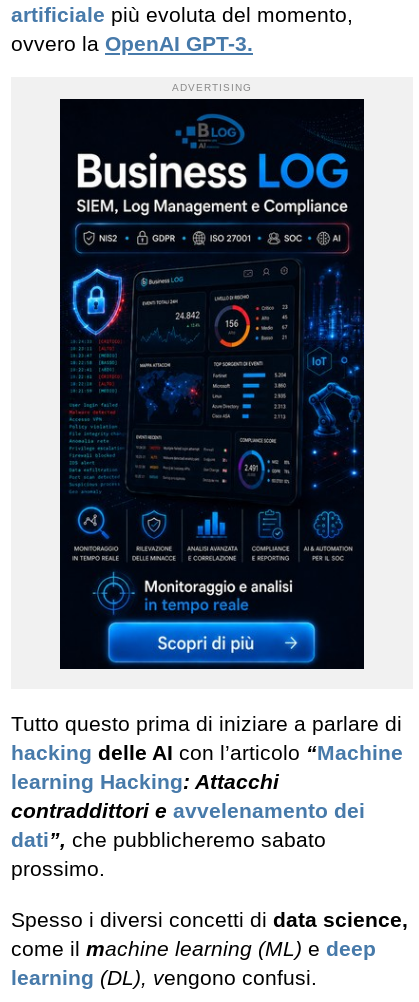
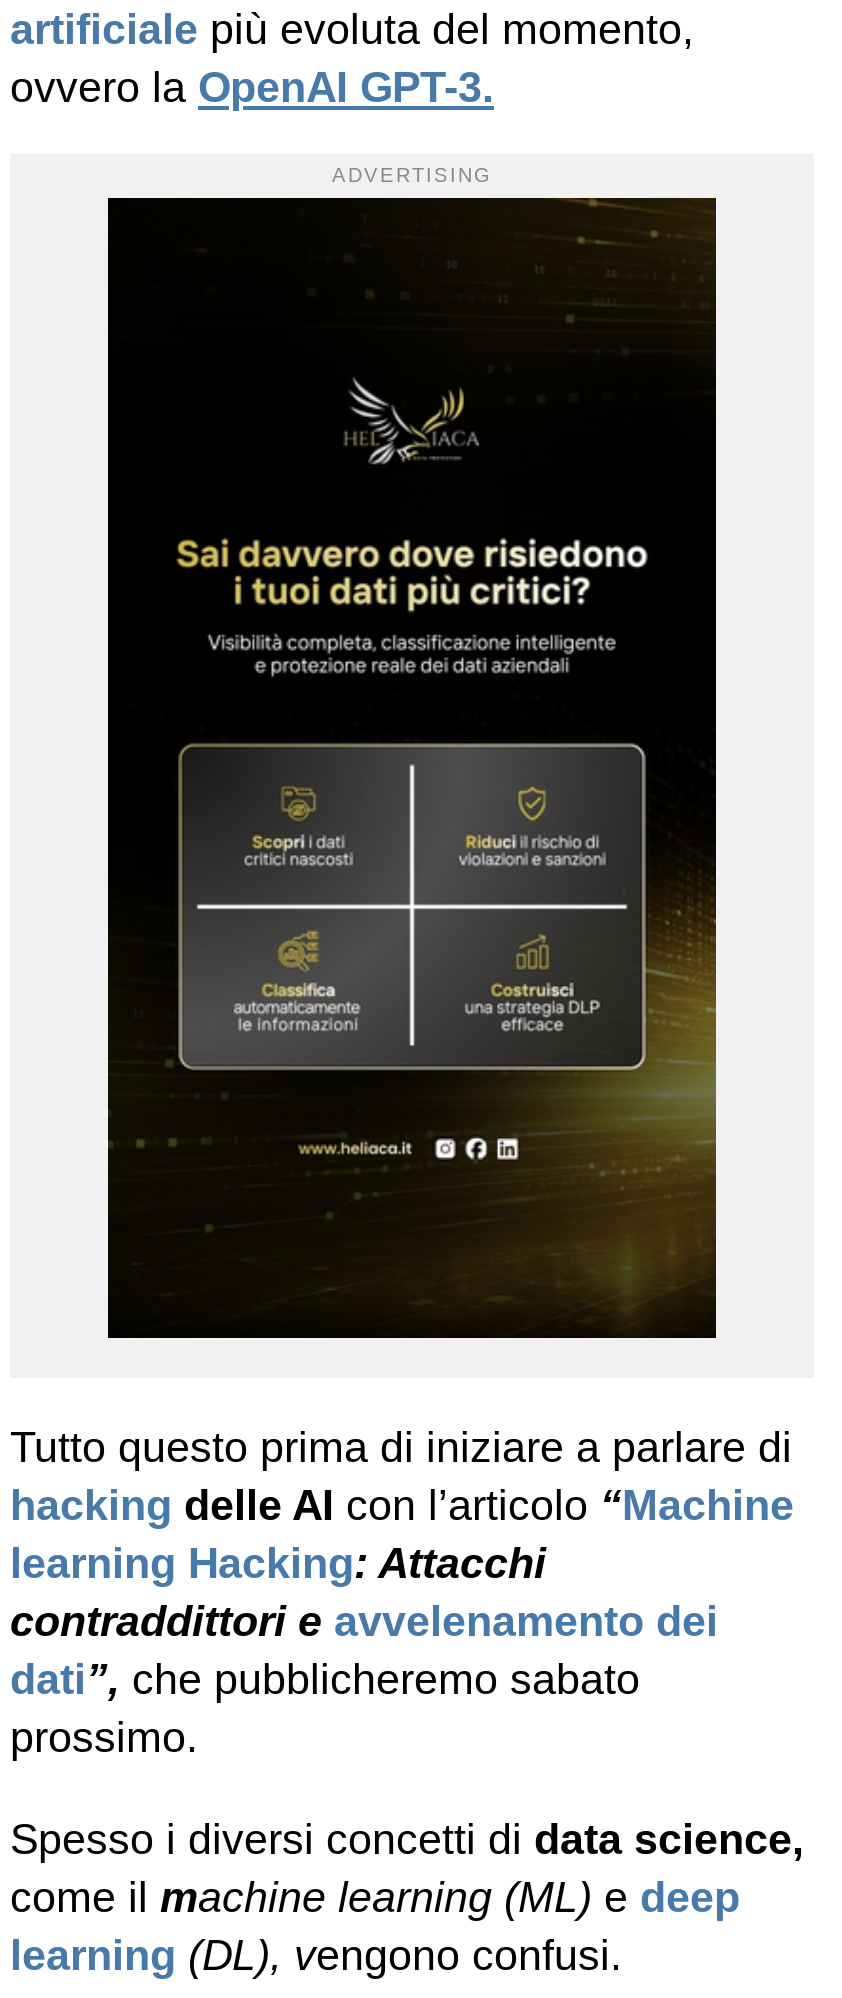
[64,99,365,668] [image] -> [108,198,718,1334] [image]

